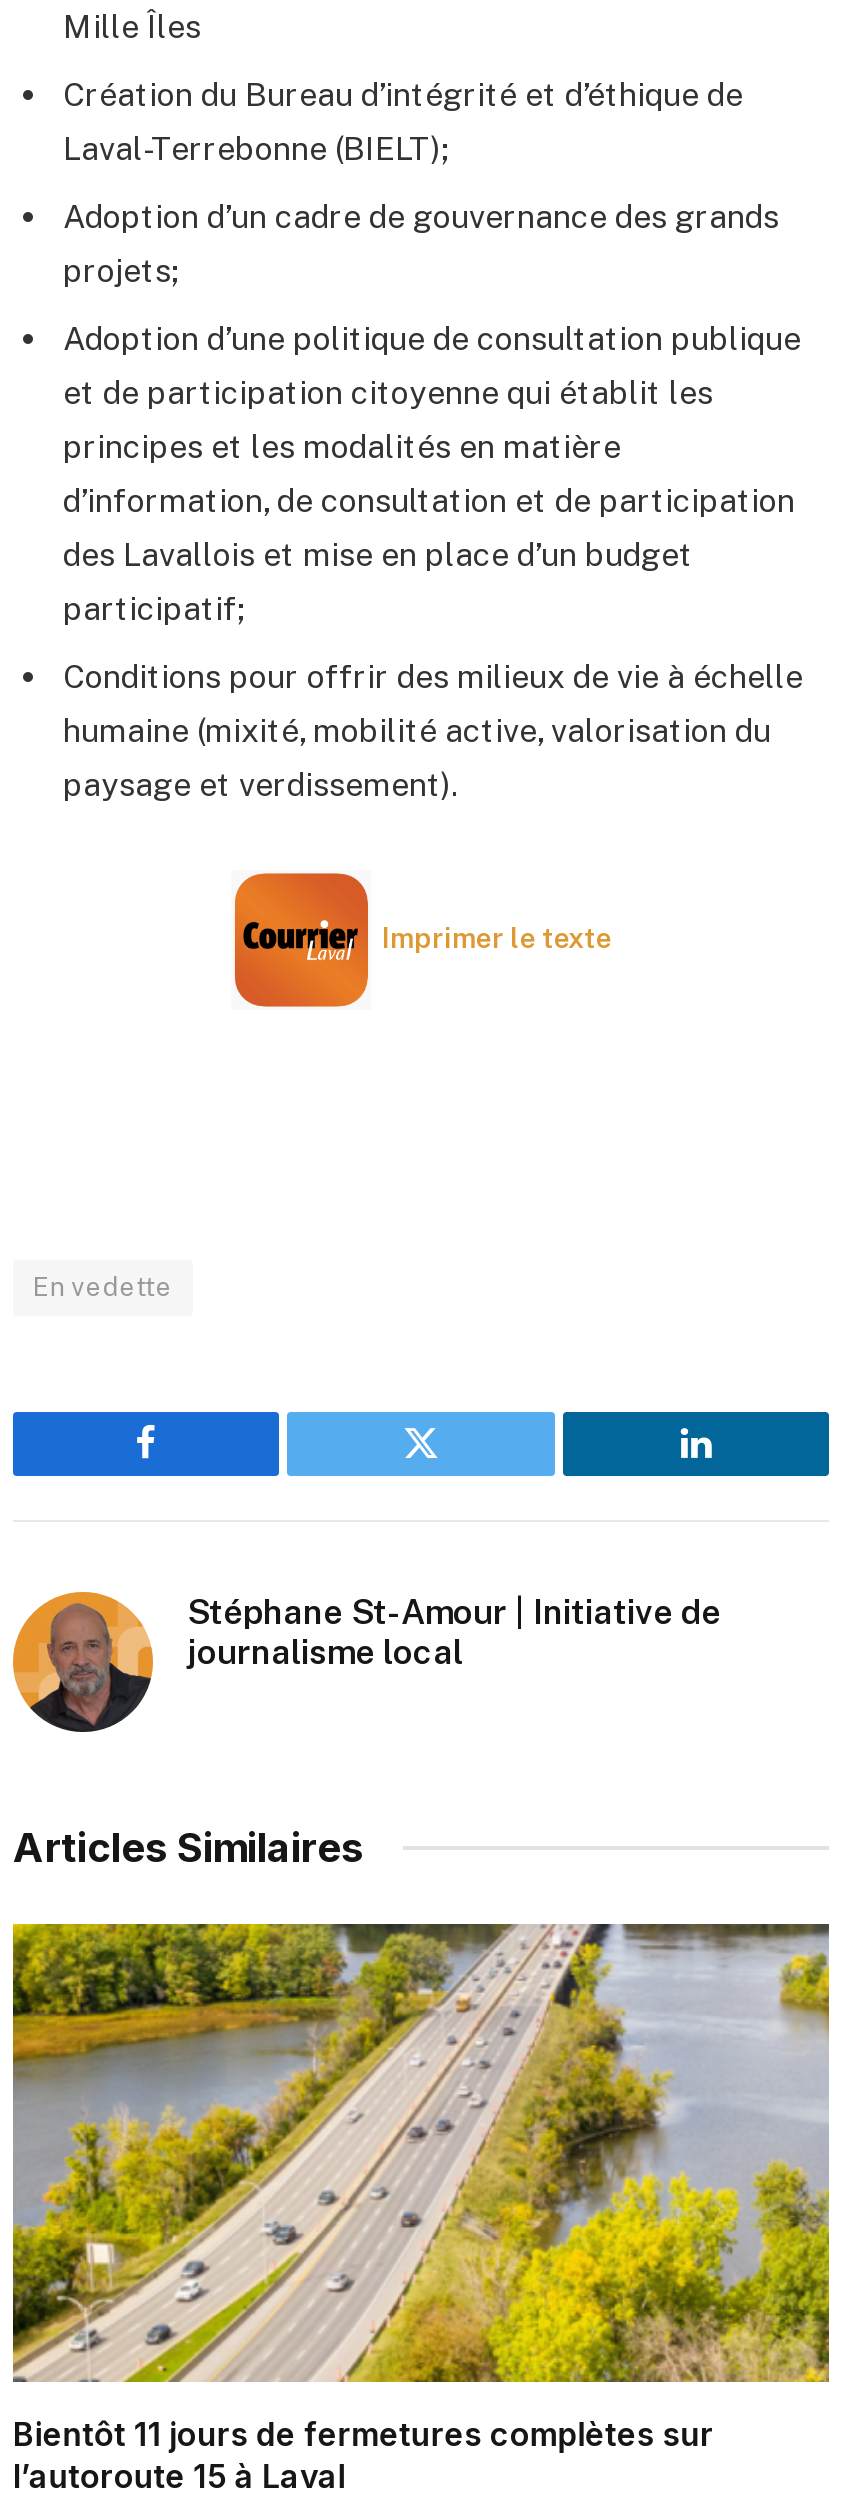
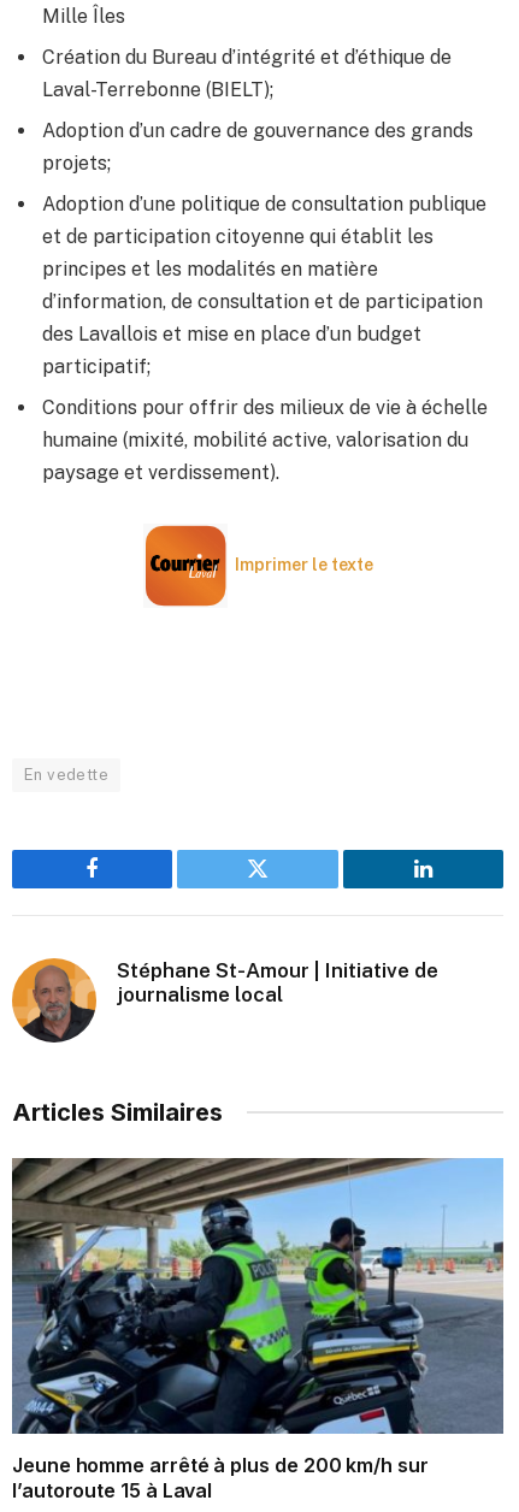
[11,1922,831,2455] [image] | Bientôt 11 jours de fermetures complètes sur -> [11,1157,505,1478] [image] | Jeune homme arrêté à plus de 200 km/h sur

